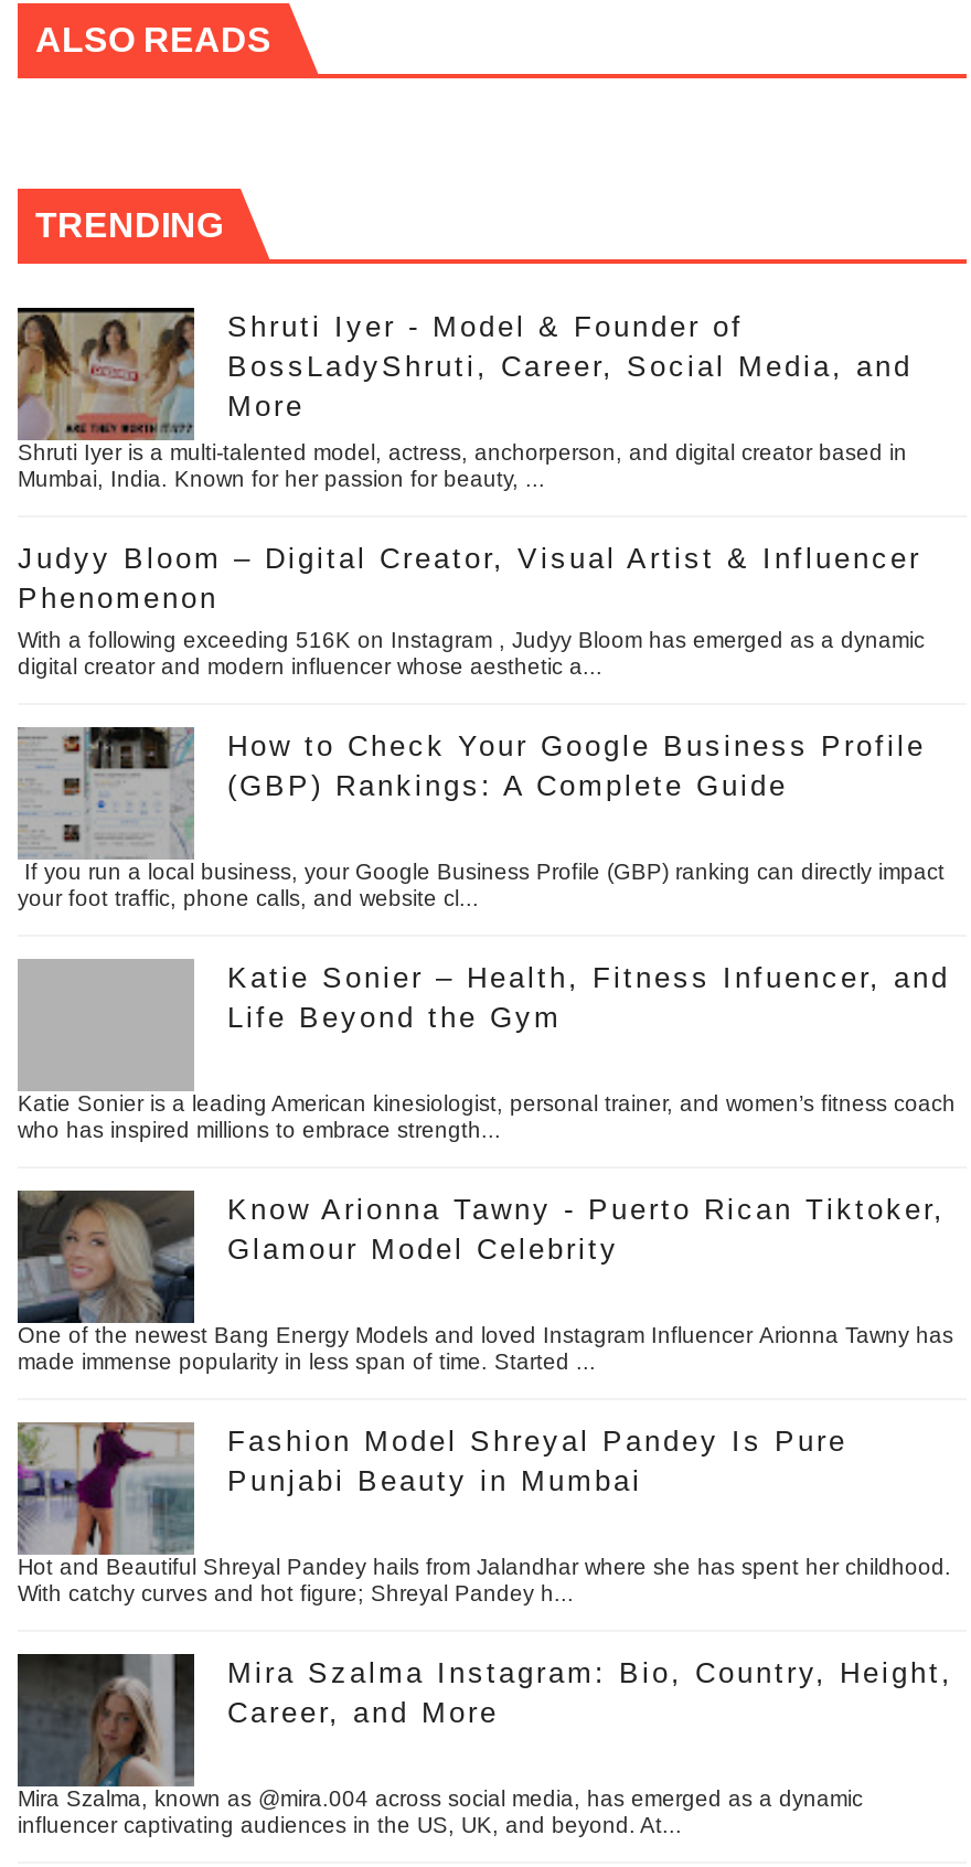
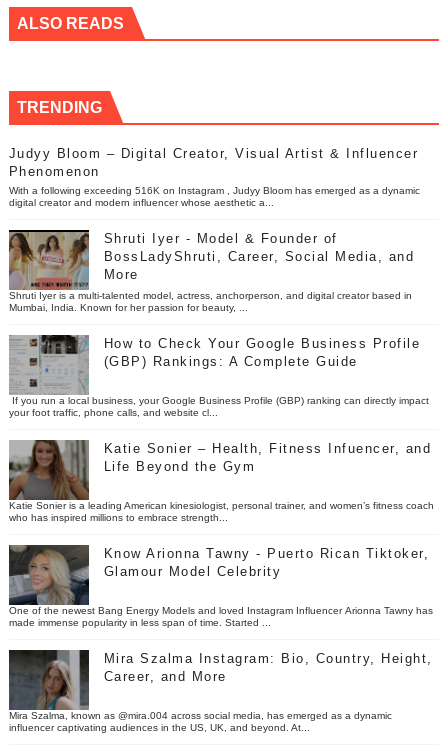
moved [13,308,913,491] -> [7,230,414,313]: [image] | Shruti Iyer - Model & Founder of | BossLadyShruti, Career, Social Media, and | More | Shruti Iyer is a multi-talented model, actress, anchorperson, and digital creator based in | Mumbai, India. Known for her passion for beauty, ...
moved [18,542,925,678] -> [9,146,420,208]: Judyy Bloom – Digital Creator, Visual Artist & Influencer | Phenomenon | With a following exceeding 516K on Instagram , Judyy Bloom has emerged as a dynamic | digital creator and modern influencer whose aesthetic a...
none -> [9,440,89,497] [image]
[15,1420,951,1605] [image] | Fashion Model Shreyal Pandey Is Pure | Punjabi Beauty in Mumbai | Hot and Beautiful Shreyal Pandey hails from Jalandhar where she has spent her childhood. | With catchy curves and hot figure; Shreyal Pandey h... -> none

